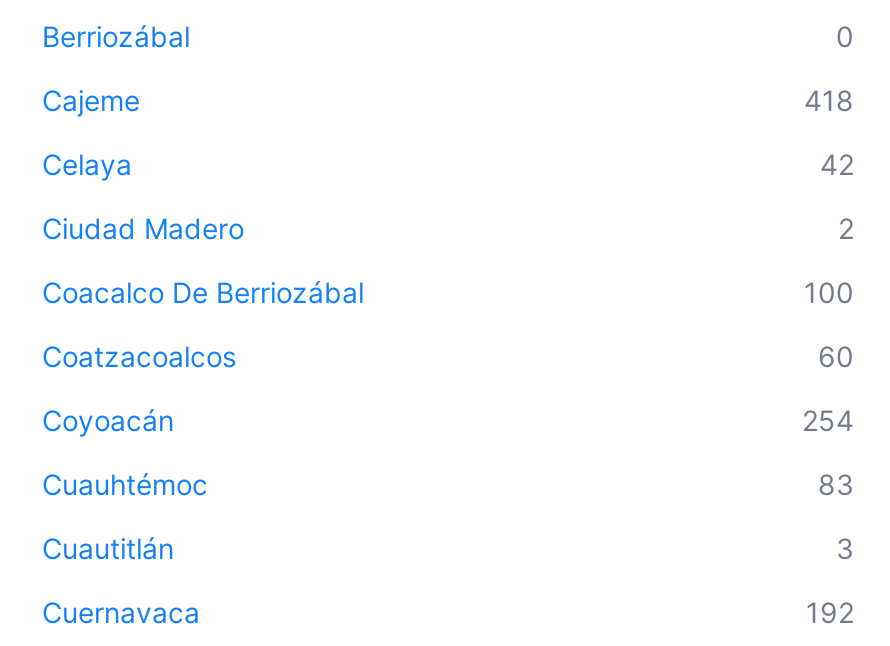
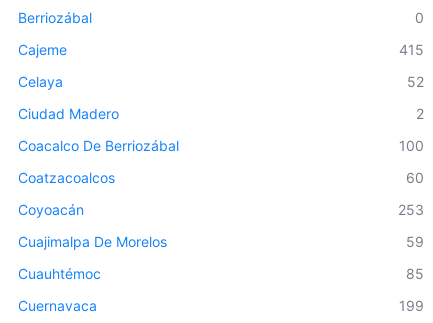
[804,82,854,116] 418 -> [399,41,424,58] 415
[820,146,854,180] 42 -> [407,73,424,90] 52
[802,402,854,436] 254 -> [18,201,424,250] 253 | Cuajimalpa De Morelos | 59
[42,466,854,564] 83 | Cuautitlán | 3 -> [406,265,424,282] 85
moved [42,466,208,500] -> [18,265,101,282]: Cuauhtémoc
[806,594,854,628] 192 -> [399,297,424,314] 199

